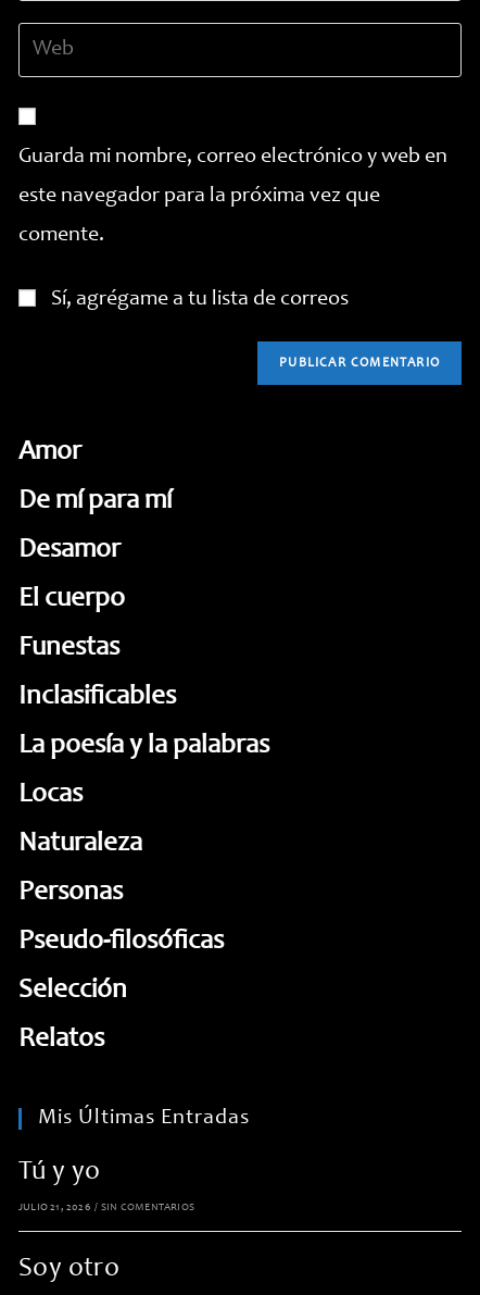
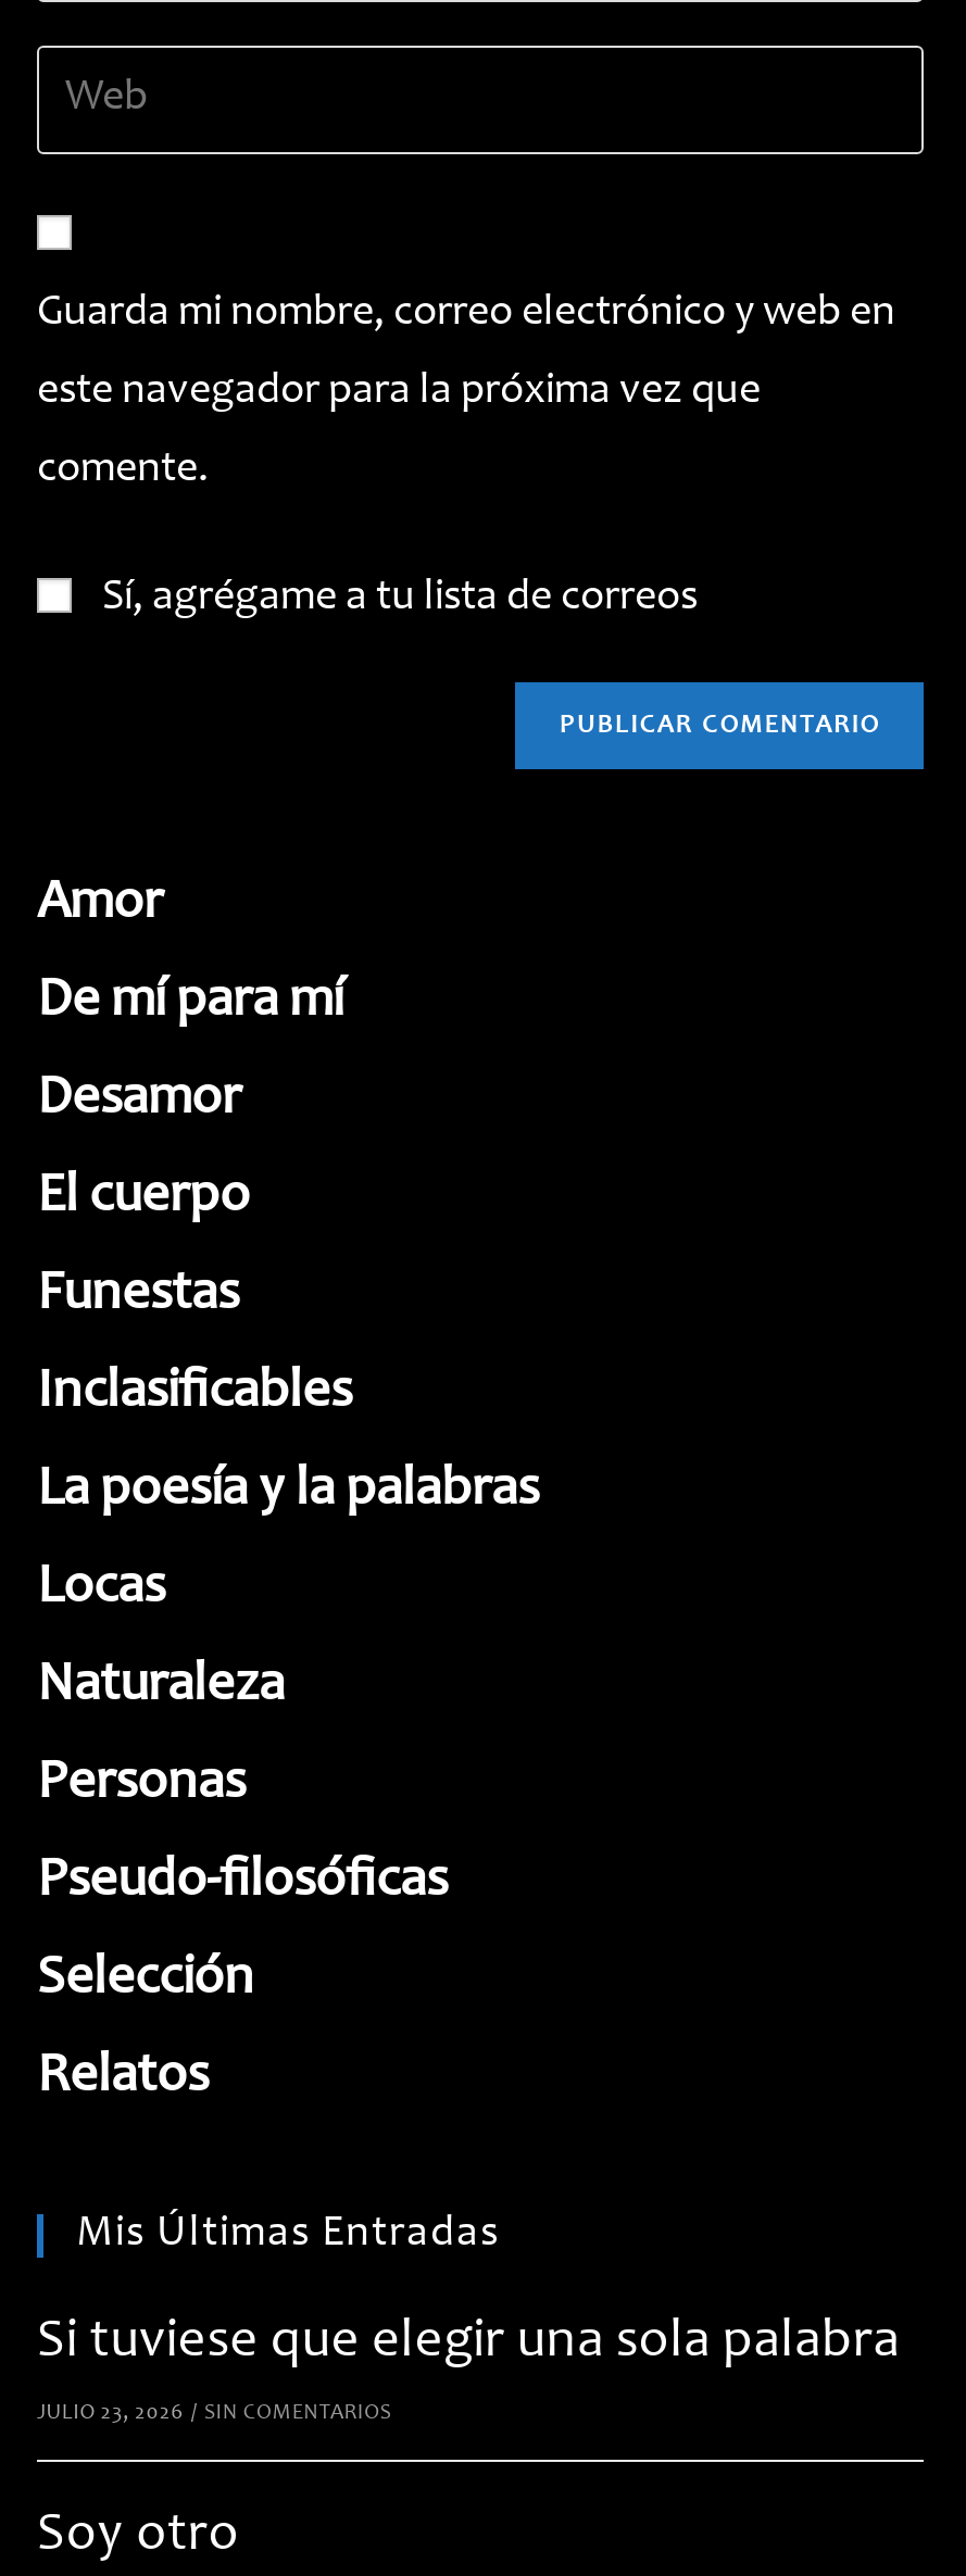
[18,1159,101,1186] Tú y yo -> [37,2316,900,2371] Si tuviese que elegir una sola palabra
[18,1203,194,1213] JULIO 21, 2026 / SIN COMENTARIOS -> [37,2403,391,2425] JULIO 23, 2026 / SIN COMENTARIOS

